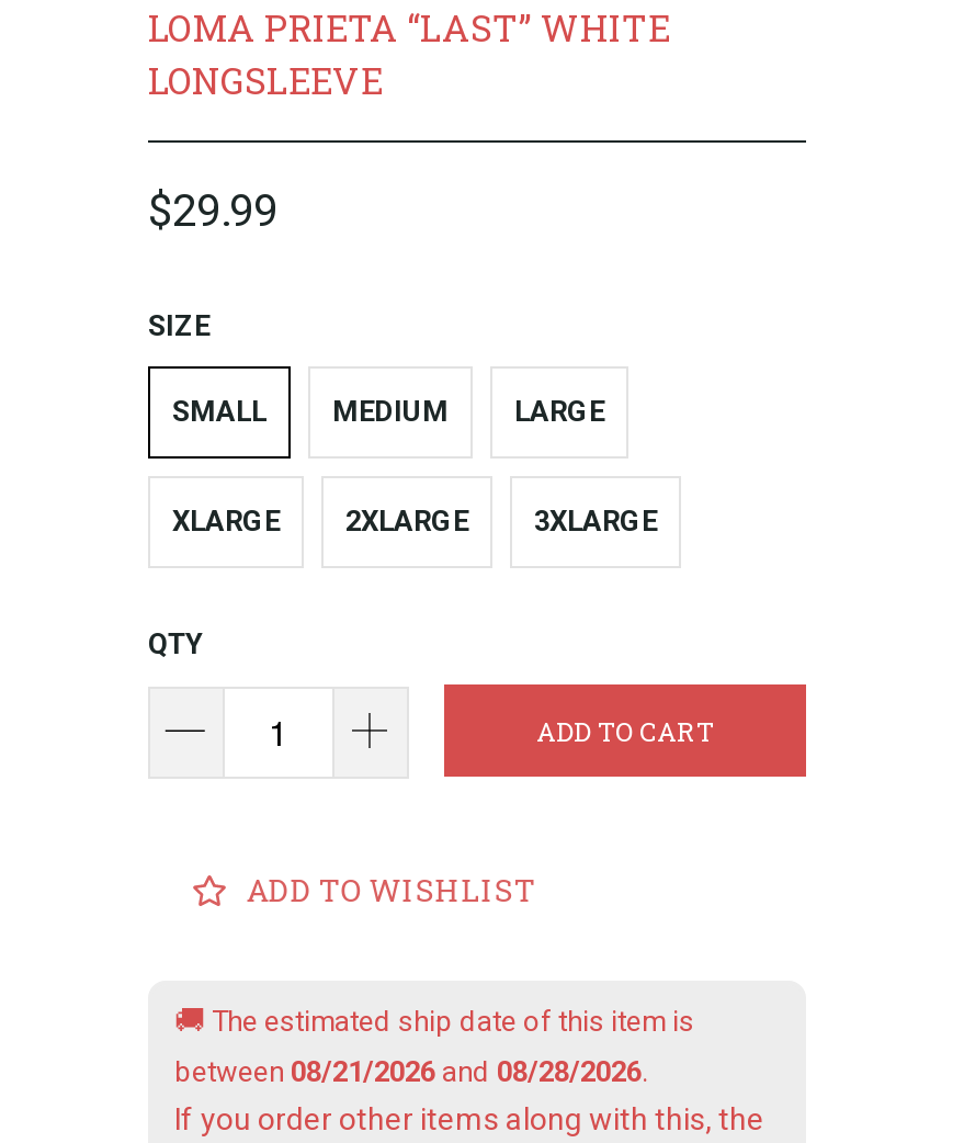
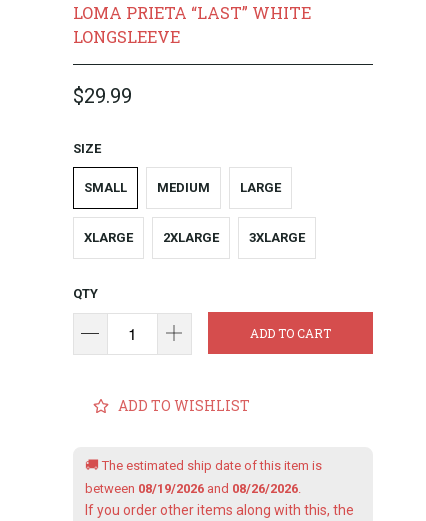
[174,1054,655,1087] between 08/21/2026 and 08/28/2026. -> [85,480,304,495] between 08/19/2026 and 08/26/2026.

